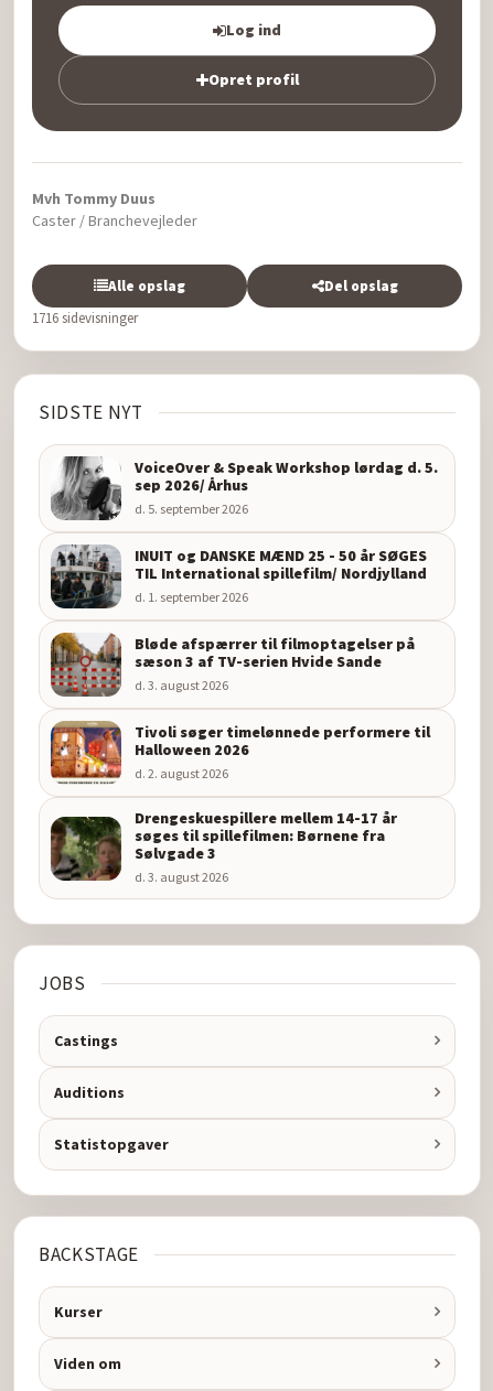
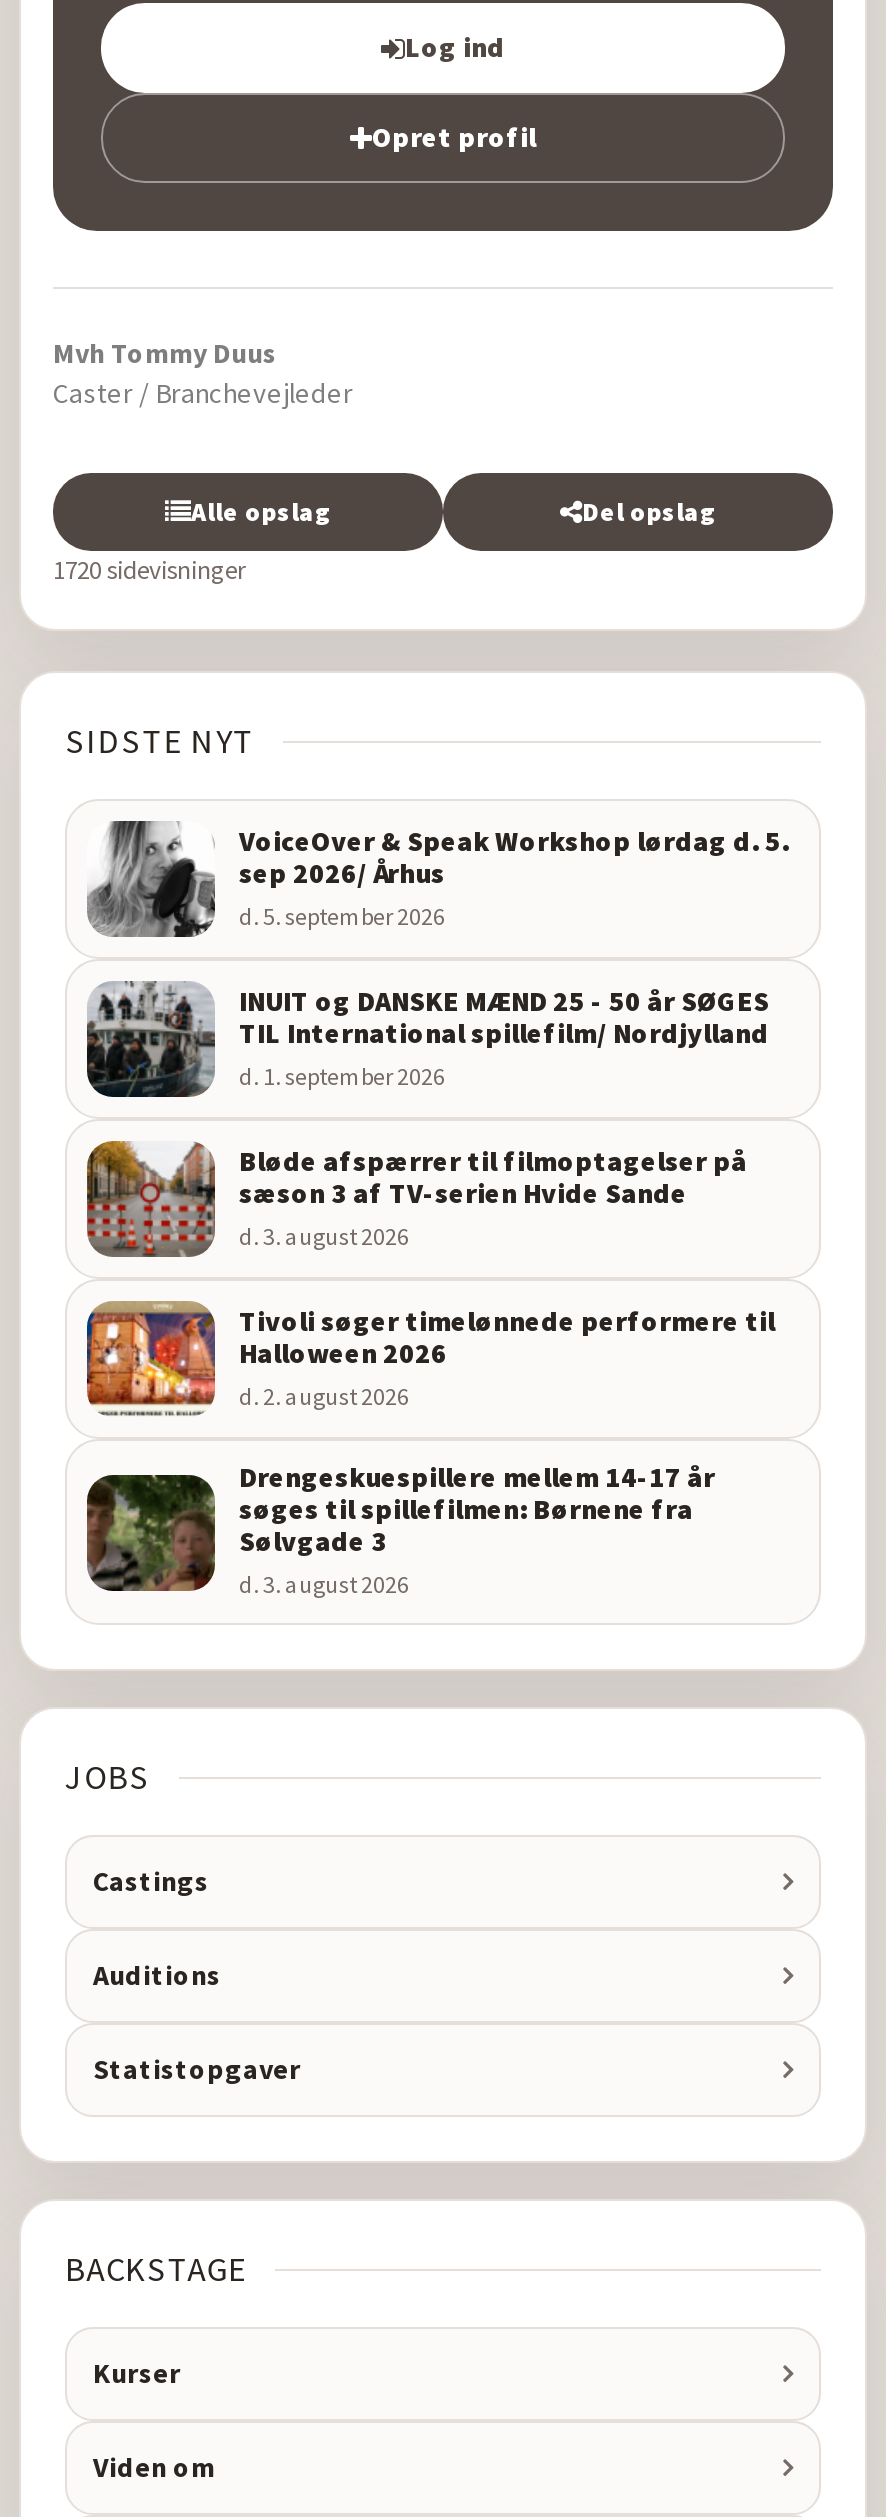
[32,309,138,328] 1716 sidevisninger -> [53,554,245,588] 1720 sidevisninger

